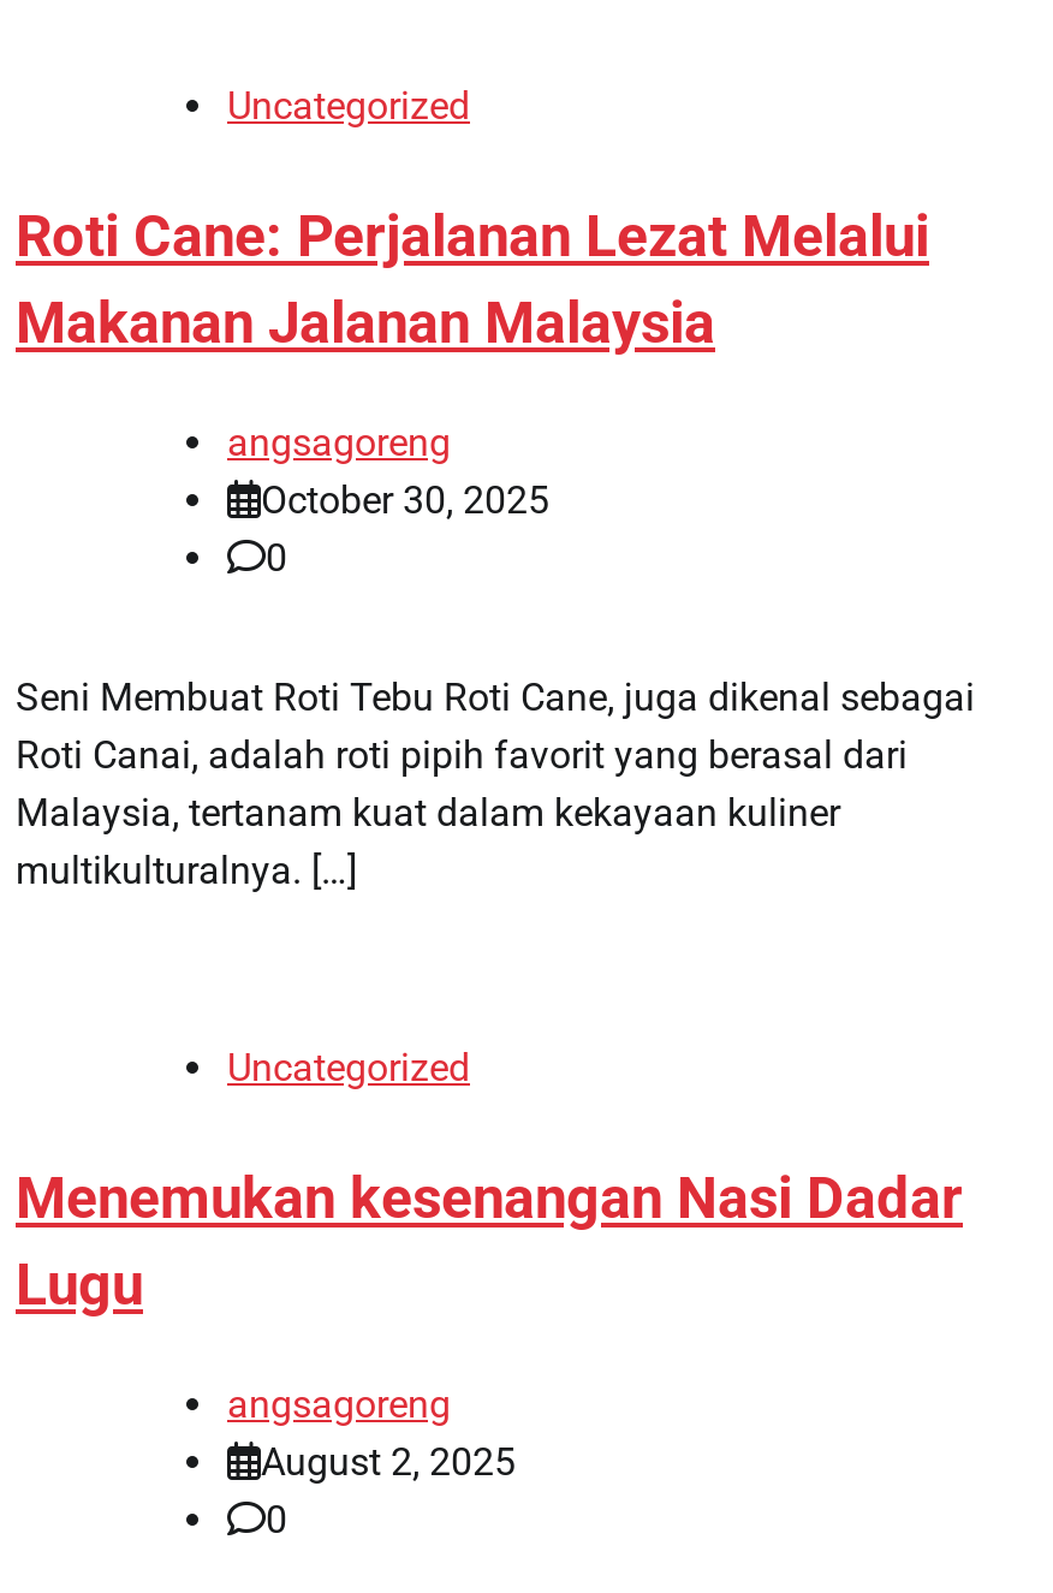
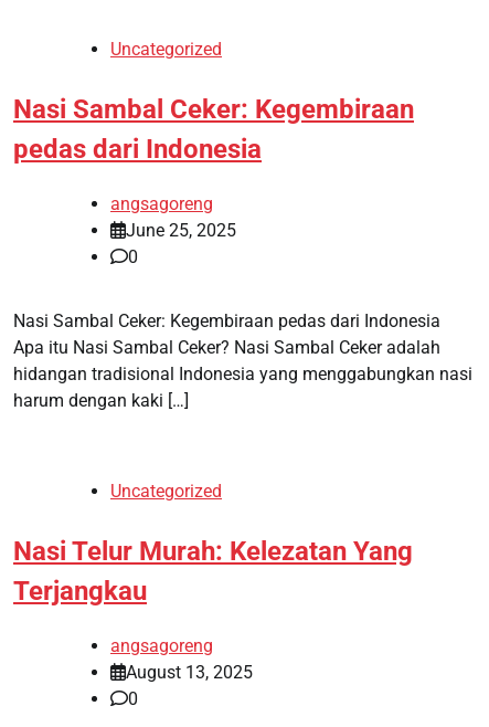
[16,203,929,357] Roti Cane: Perjalanan Lezat Melalui | Makanan Jalanan Malaysia -> [13,94,414,164] Nasi Sambal Ceker: Kegembiraan | pedas dari Indonesia
[261,477,549,522] October 30, 2025 -> [126,220,236,241] June 25, 2025
[16,674,975,893] Seni Membuat Roti Tebu Roti Cane, juga dikenal sebagai | Roti Canai, adalah roti pipih favorit yang berasal dari | Malaysia, tertanam kuat dalam kekayaan kuliner | multikulturalnya. […] -> [13,310,472,411] Nasi Sambal Ceker: Kegembiraan pedas dari Indonesia | Apa itu Nasi Sambal Ceker? Nasi Sambal Ceker adalah | hidangan tradisional Indonesia yang menggabungkan nasi | harum dengan kaki […]
[16,1164,963,1318] Menemukan kesenangan Nasi Dadar | Lugu -> [13,536,413,606] Nasi Telur Murah: Kelezatan Yang | Terjangkau
[261,1438,516,1484] August 2, 2025 -> [126,661,253,682] August 13, 2025

